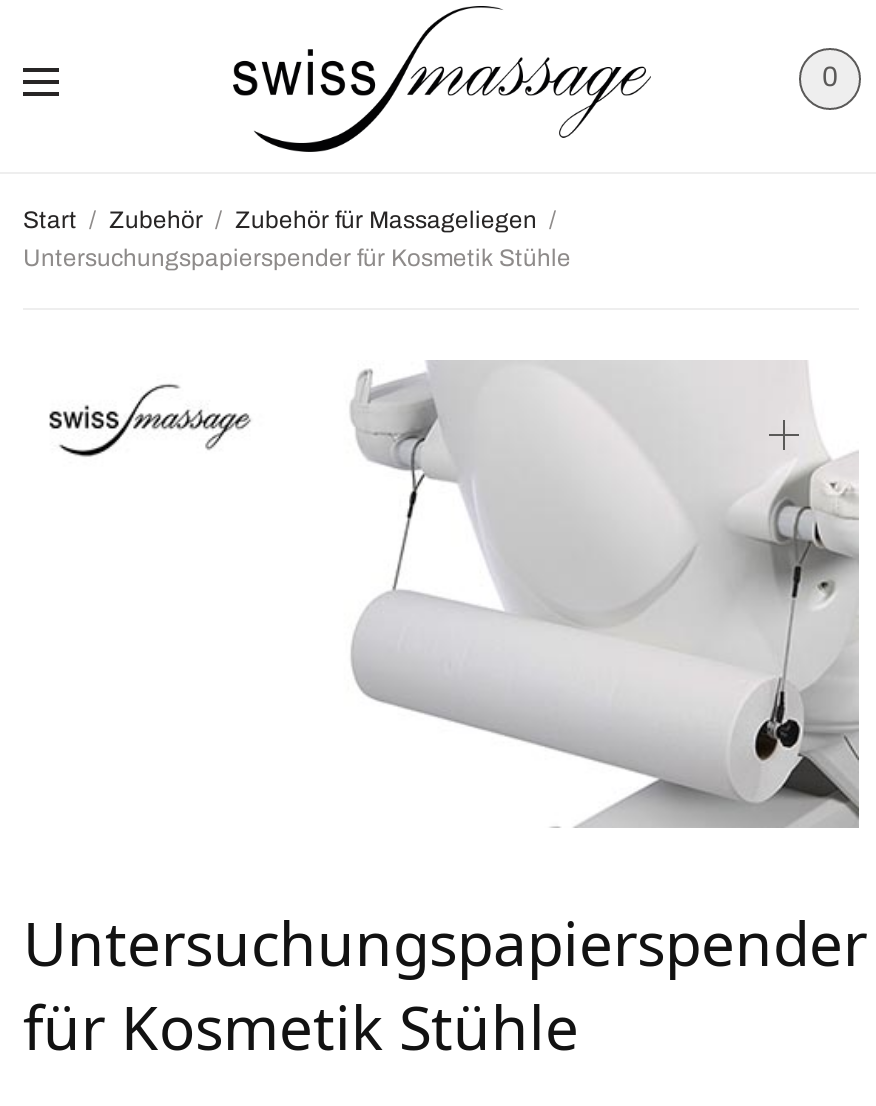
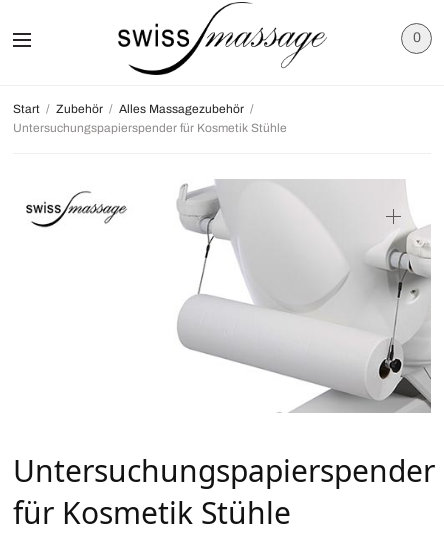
[23,205,557,233] Start / Zubehör / Zubehör für Massageliegen / -> [13,101,254,115] Start / Zubehör / Alles Massagezubehör /

